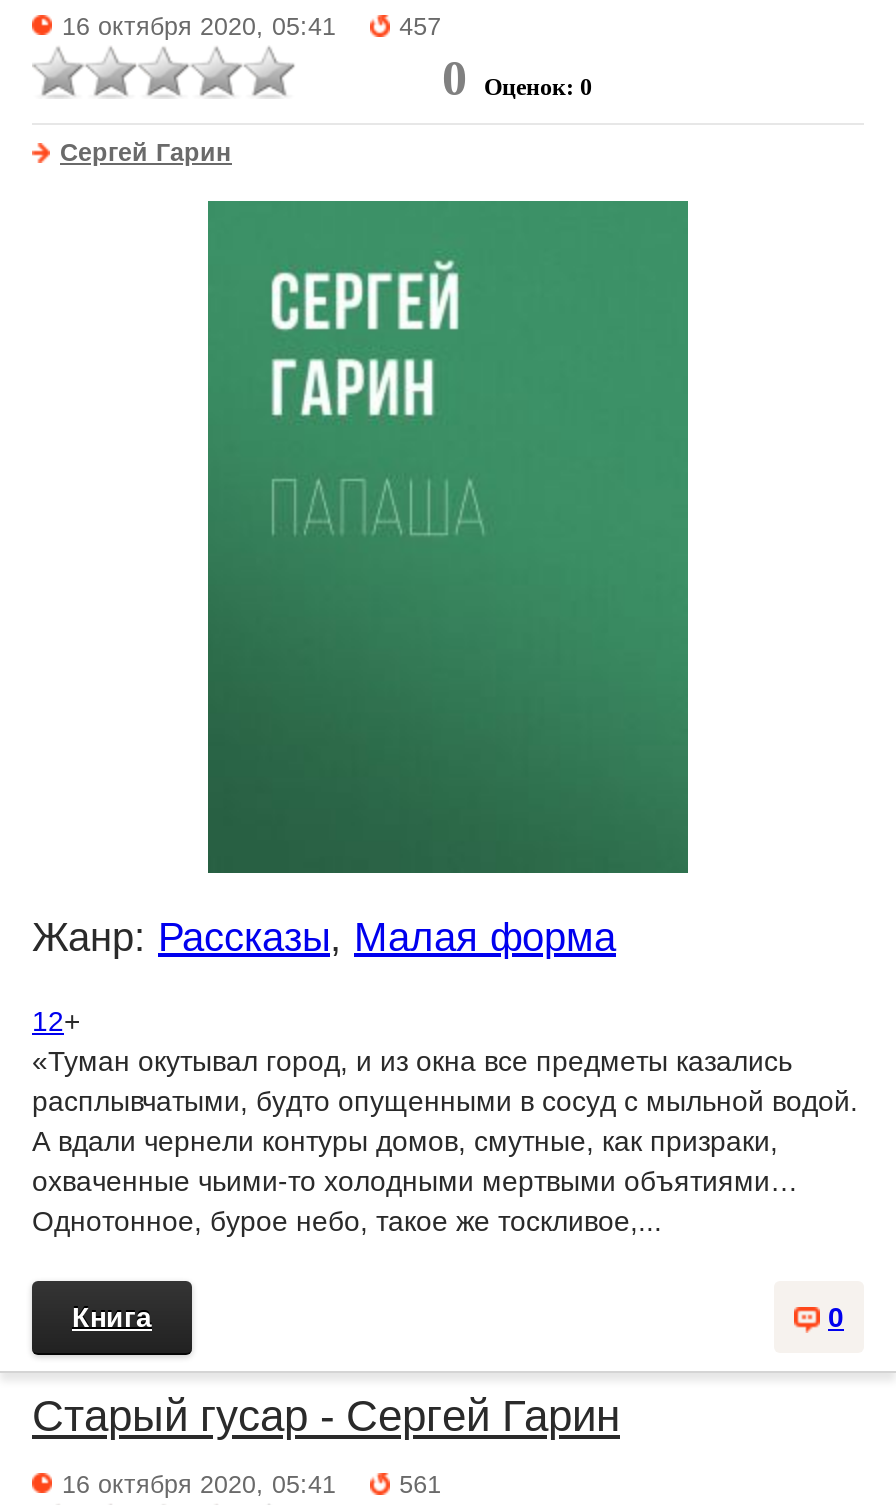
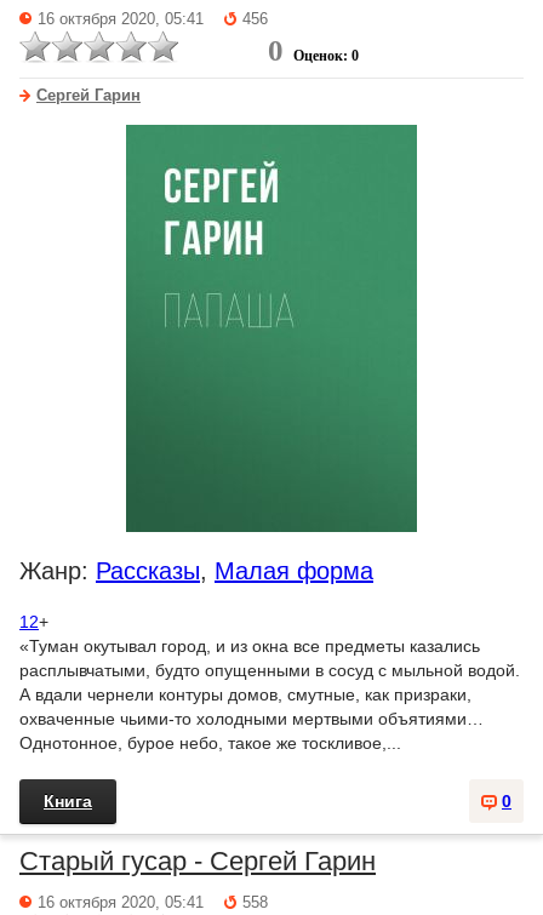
[399,13,441,41] 457 -> [242,11,267,28] 456
[399,1471,441,1499] 561 -> [242,894,267,911] 558

